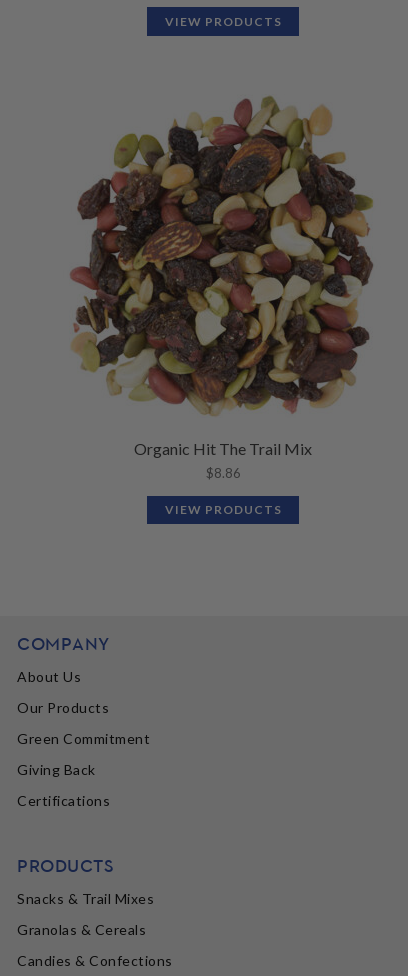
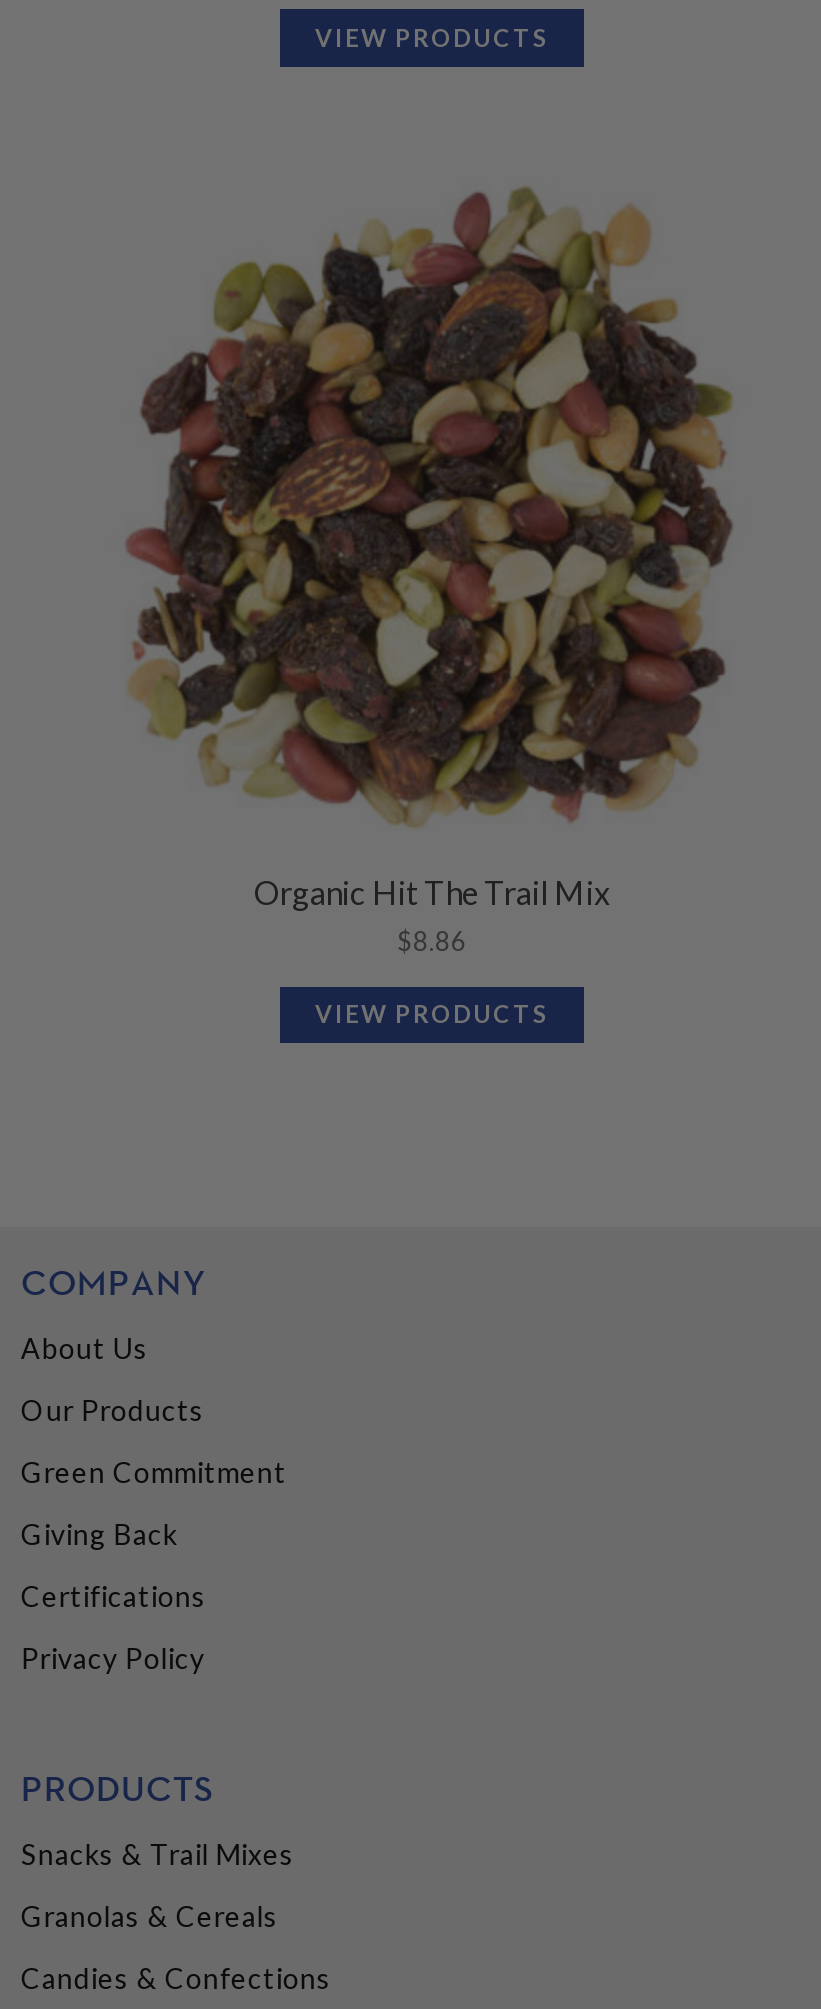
none -> [21,1642,205,1676] Privacy Policy

